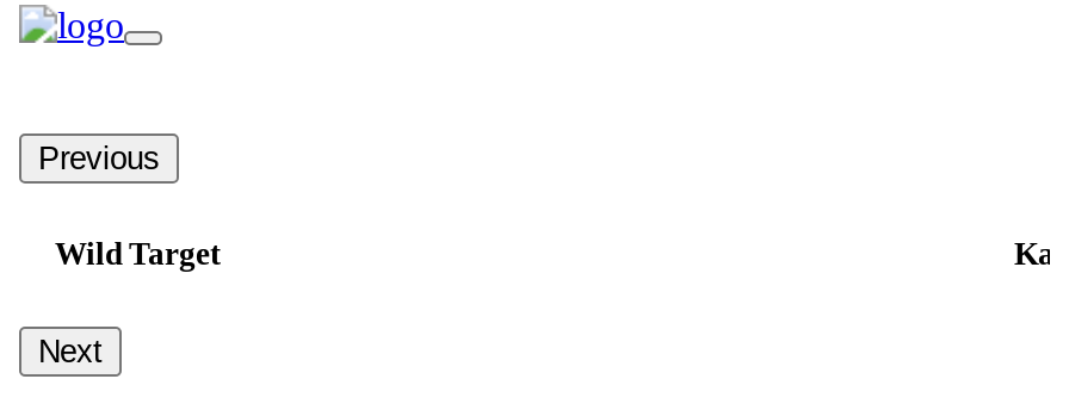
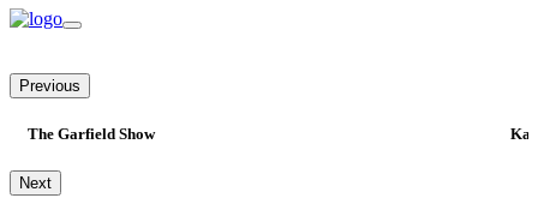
[55,236,220,272] Wild Target -> [28,125,155,143] The Garfield Show

